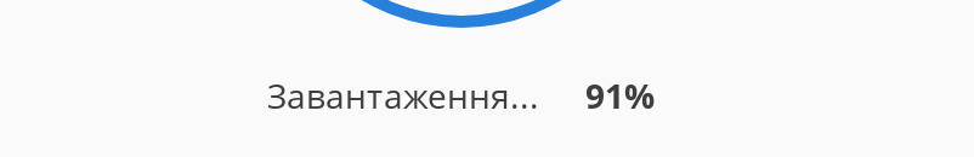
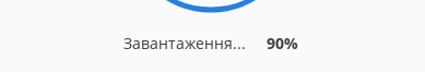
[267,71,656,117] Завантаження... 91% -> [123,32,298,53] Завантаження... 90%

